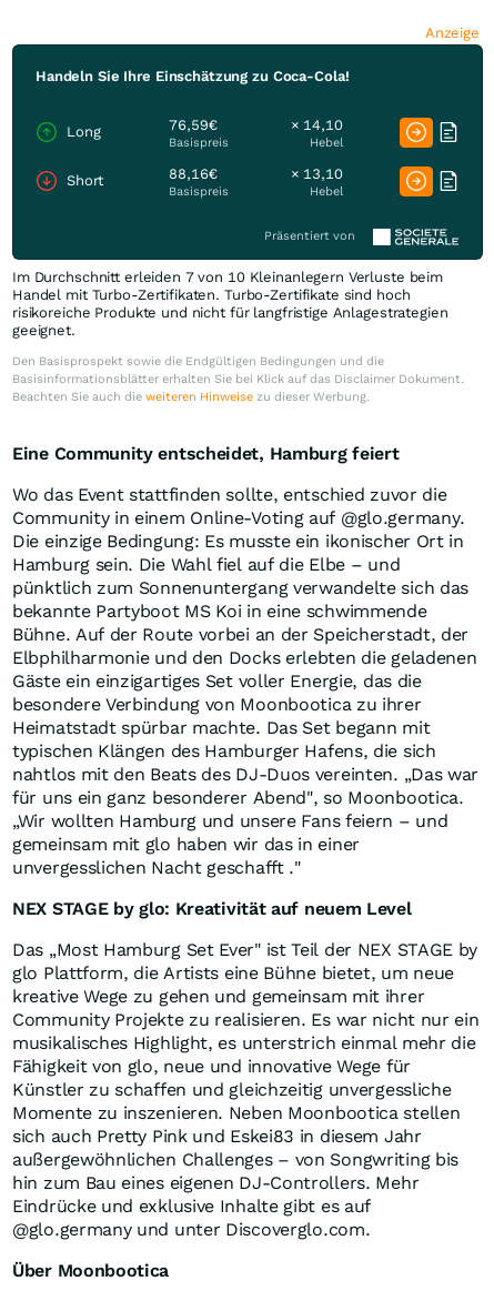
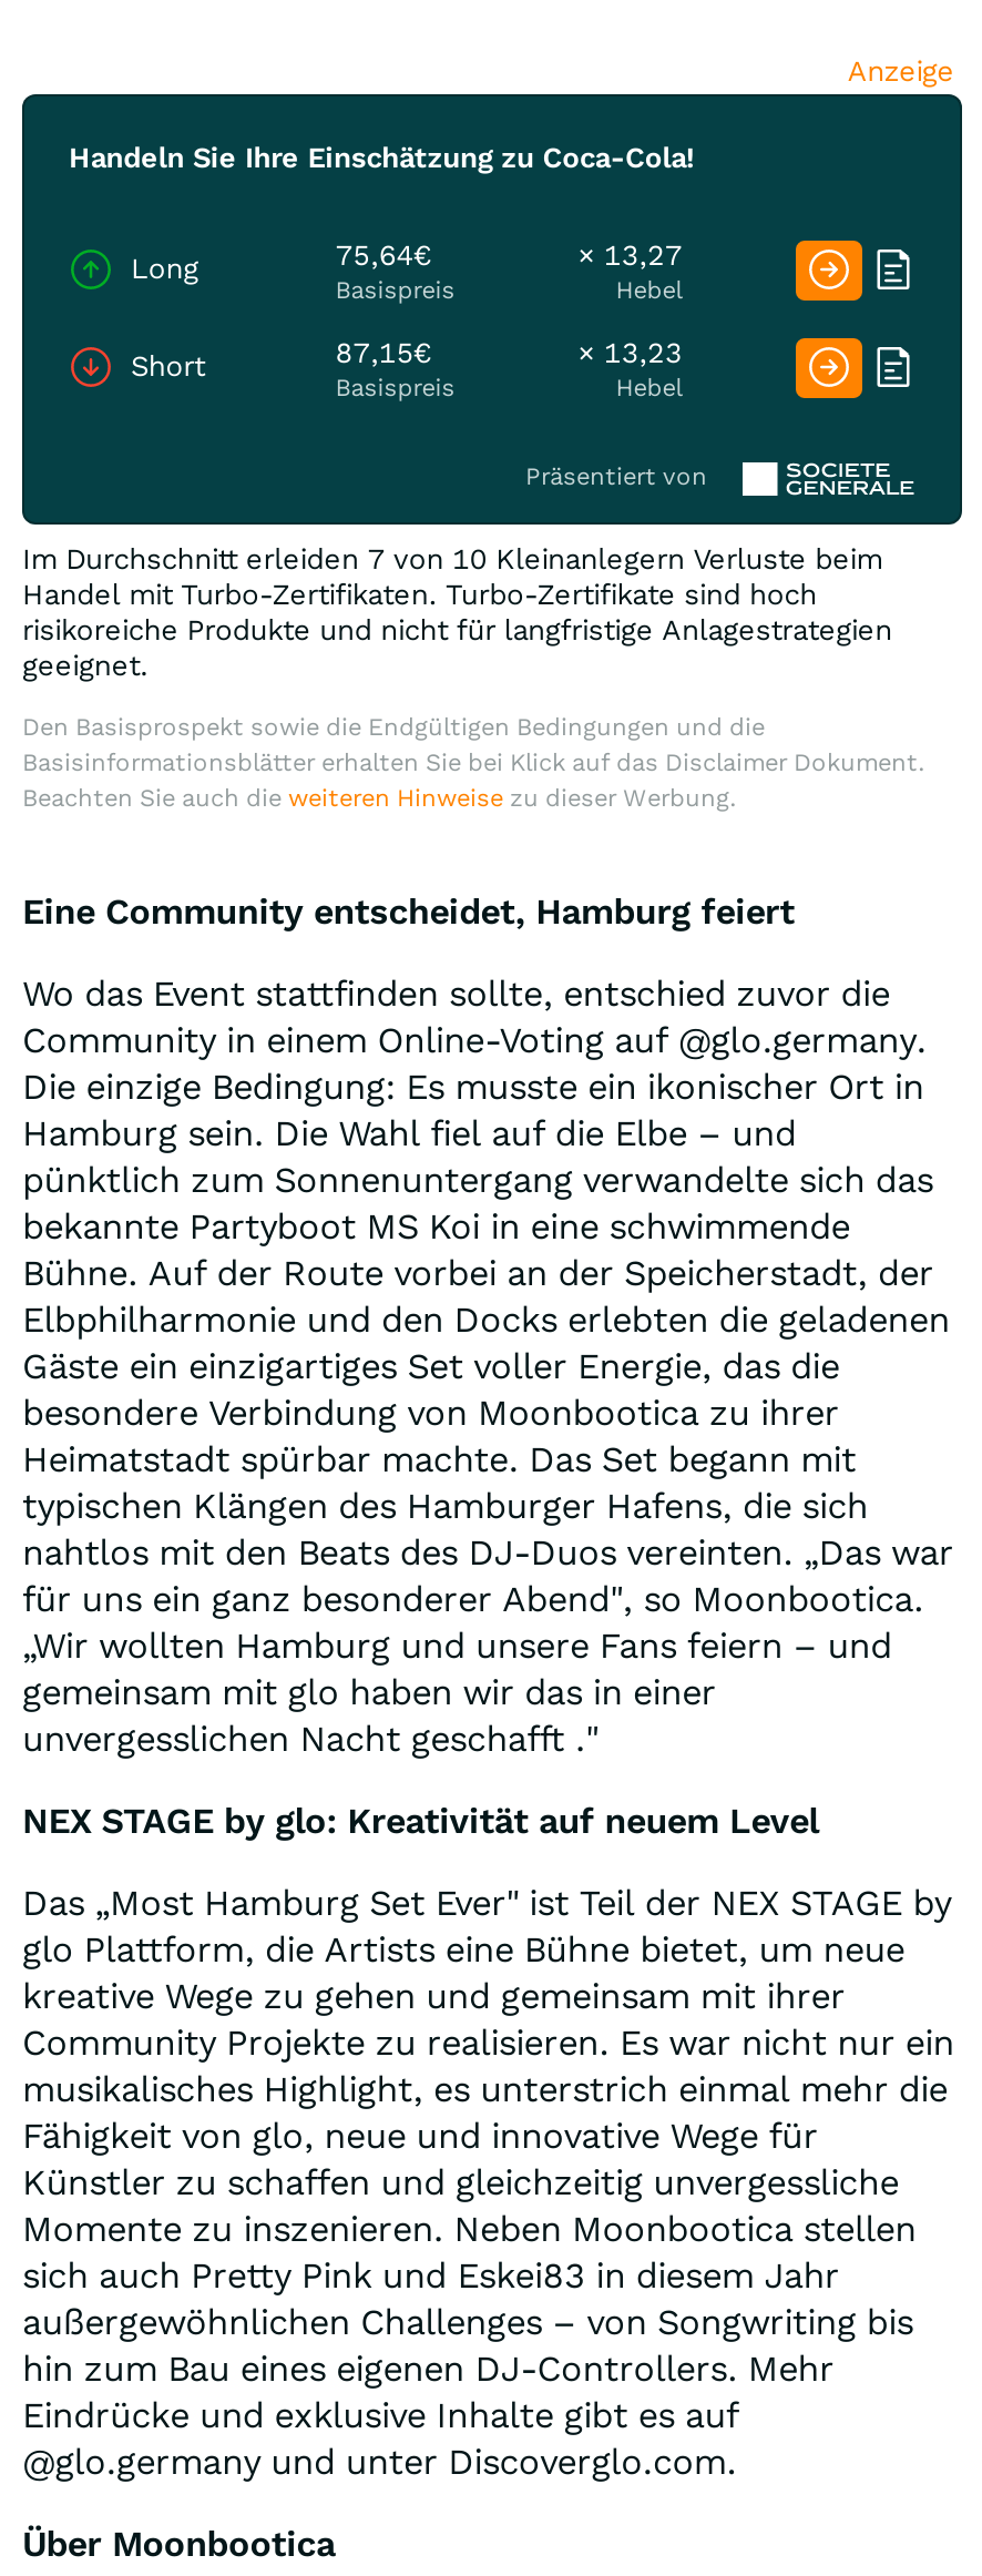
[169,117,217,133] 76,59€ -> [335,238,431,272] 75,64€
[290,117,343,133] × 14,10 -> [578,238,682,272] × 13,27
[169,165,217,182] 88,16€ -> [335,336,431,369] 87,15€
[290,165,343,182] × 13,10 -> [578,336,682,369] × 13,23

